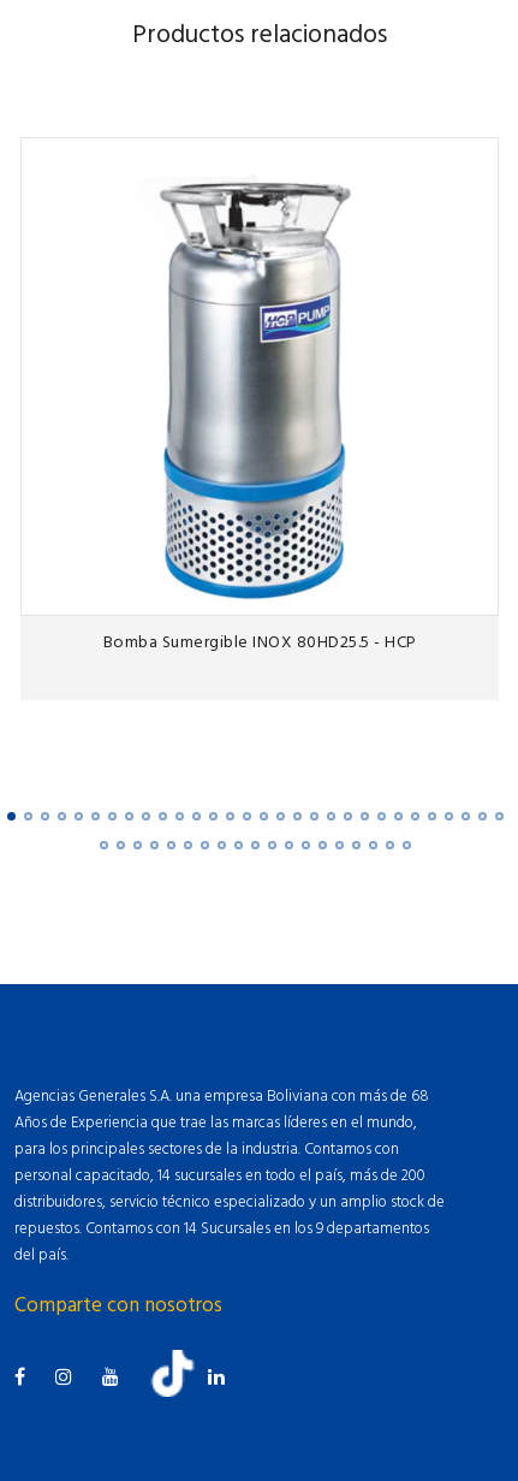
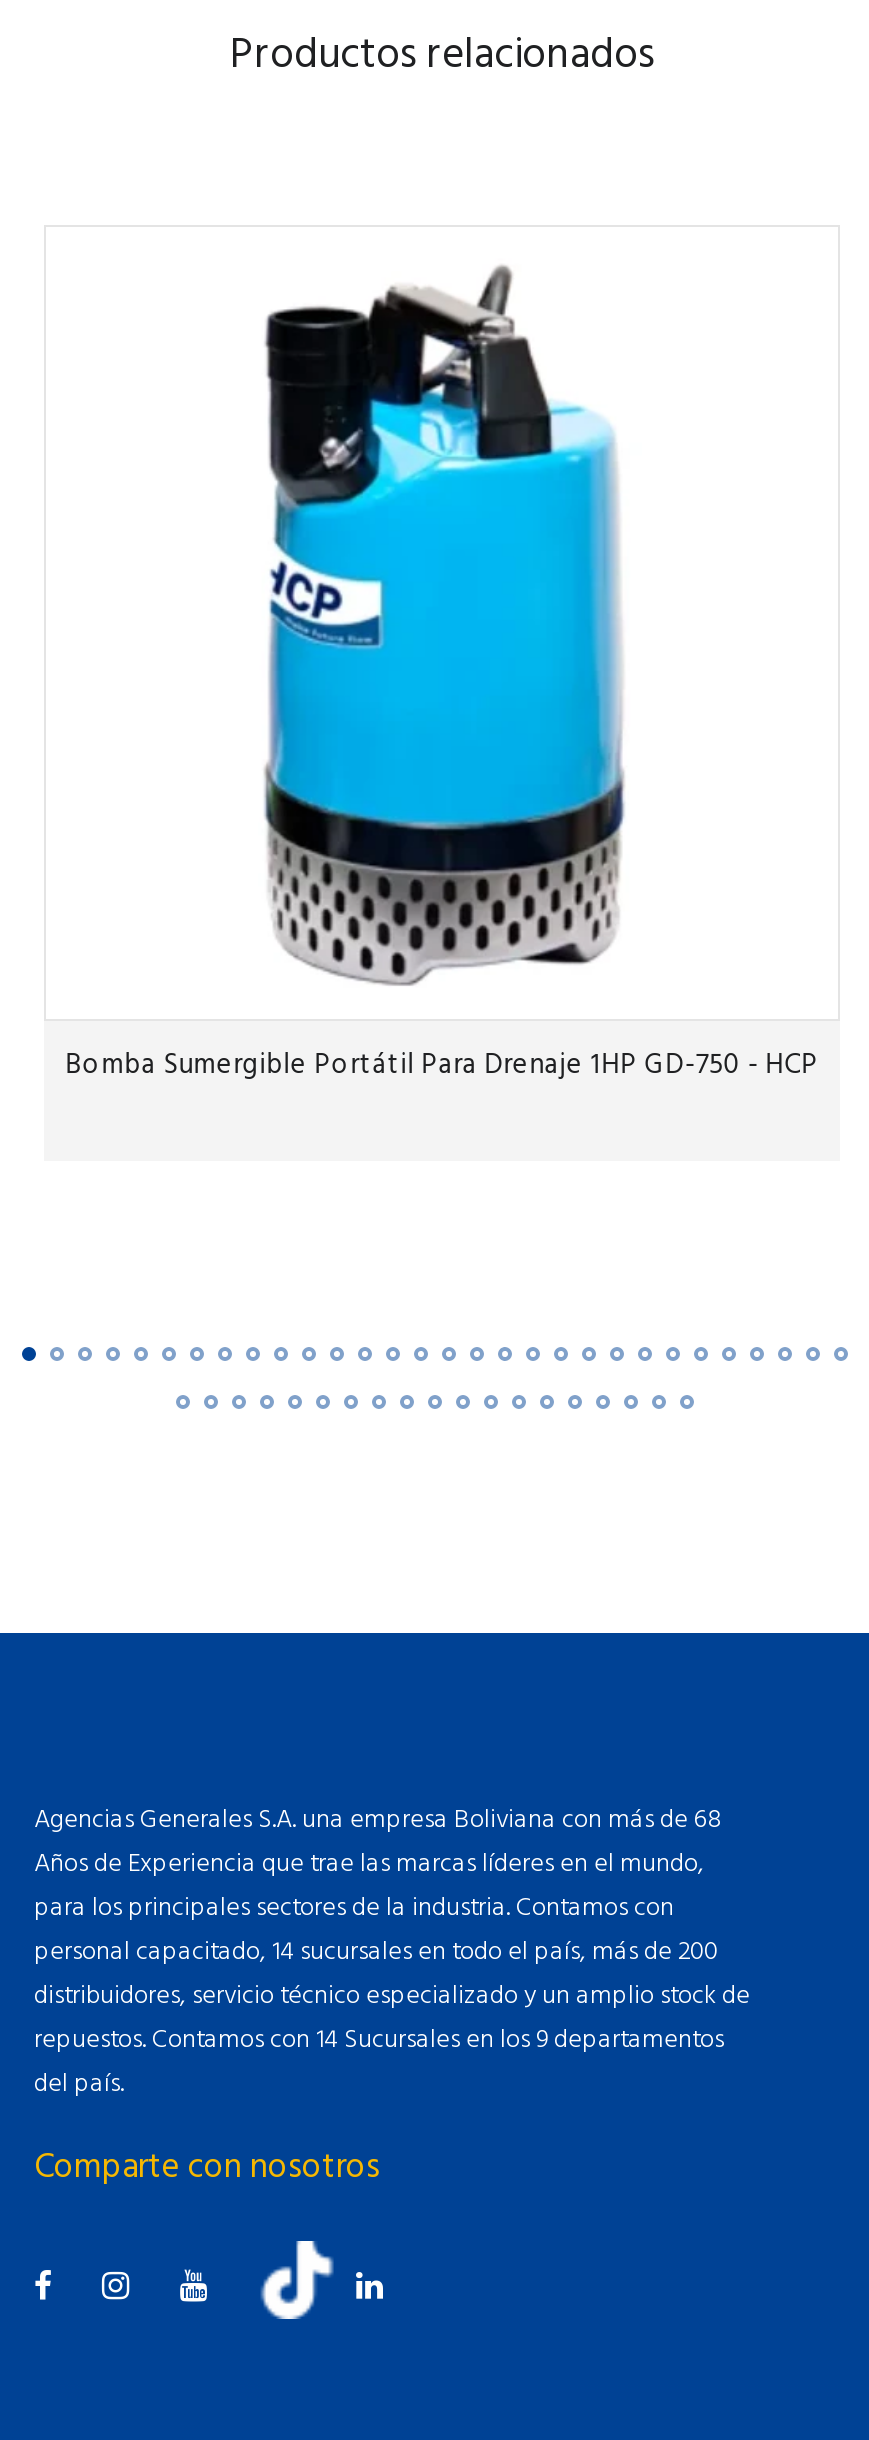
[103,162,416,656] [image] | Bomba Sumergible INOX 80HD25.5 - HCP -> [66,265,818,1088] [image] | Bomba Sumergible Portátil Para Drenaje 1HP GD-750 - HCP

